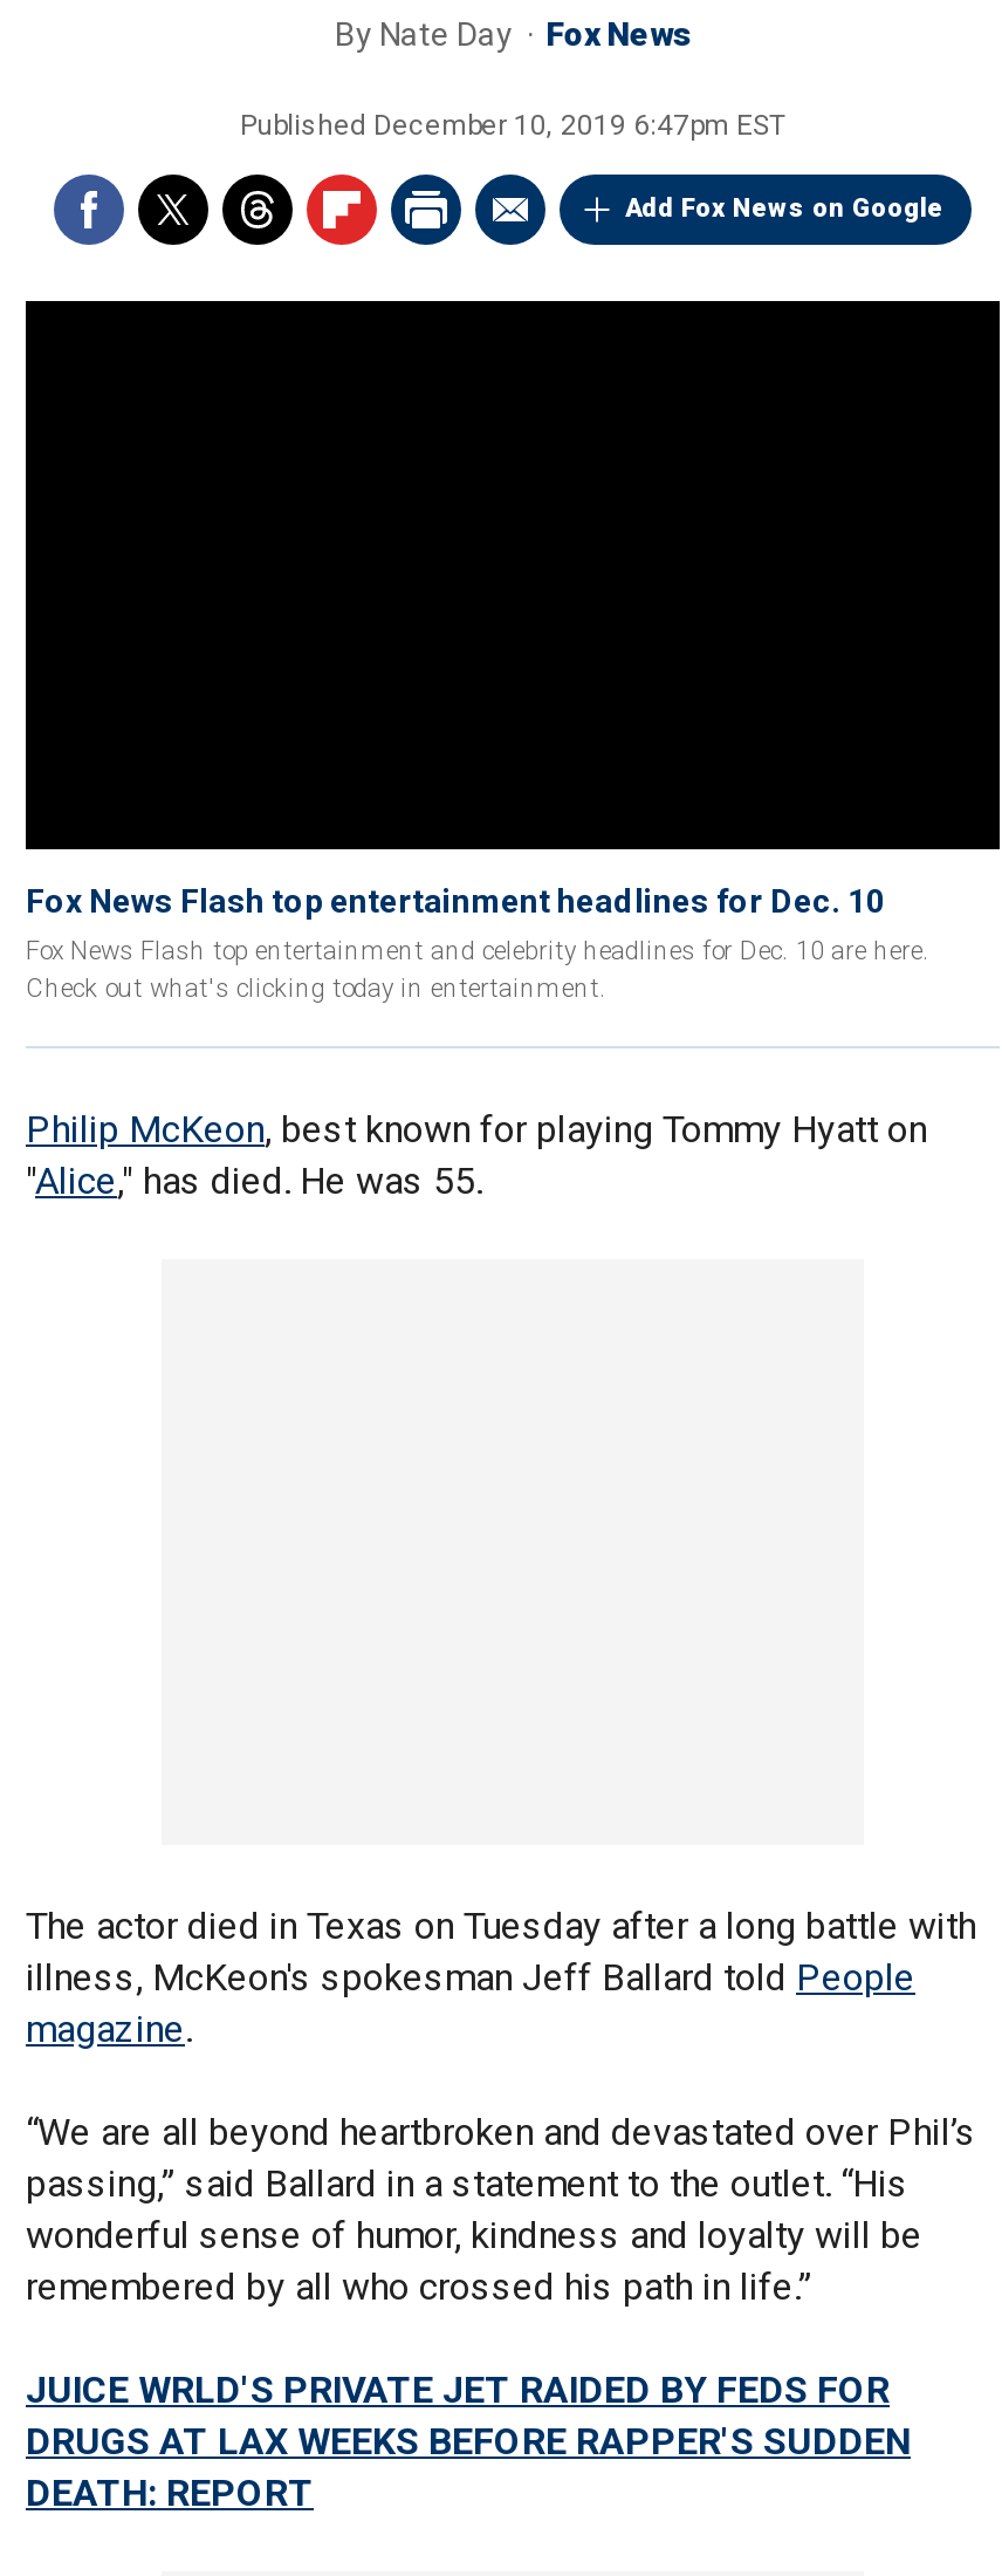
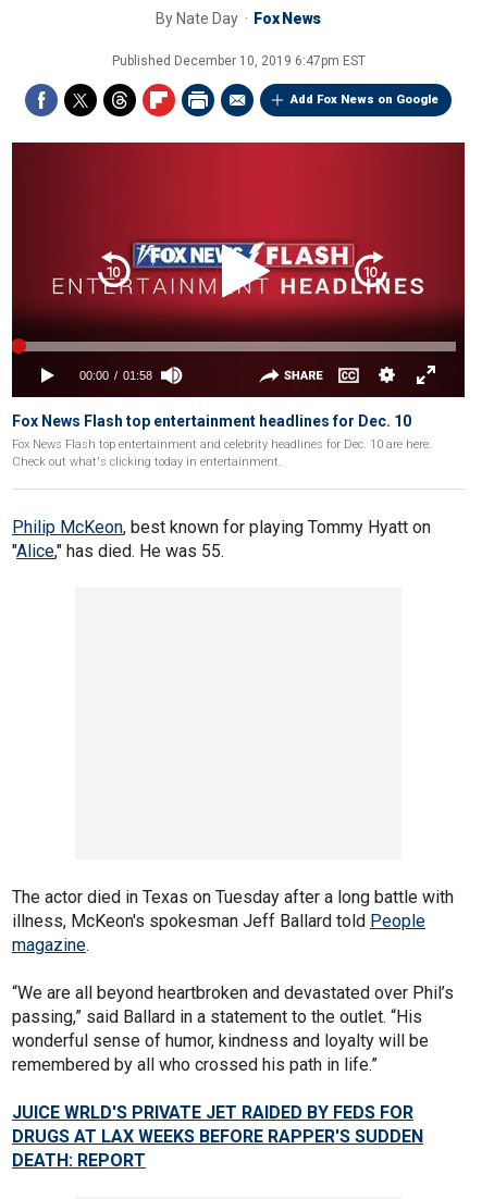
none -> [11,141,466,397] [image]

